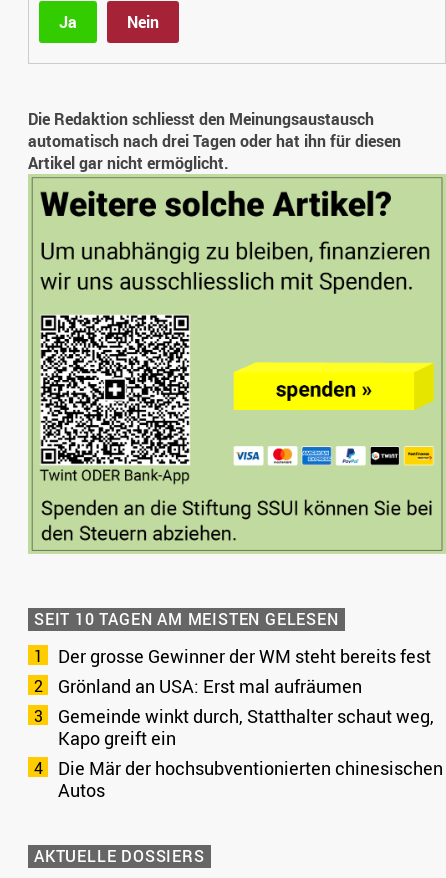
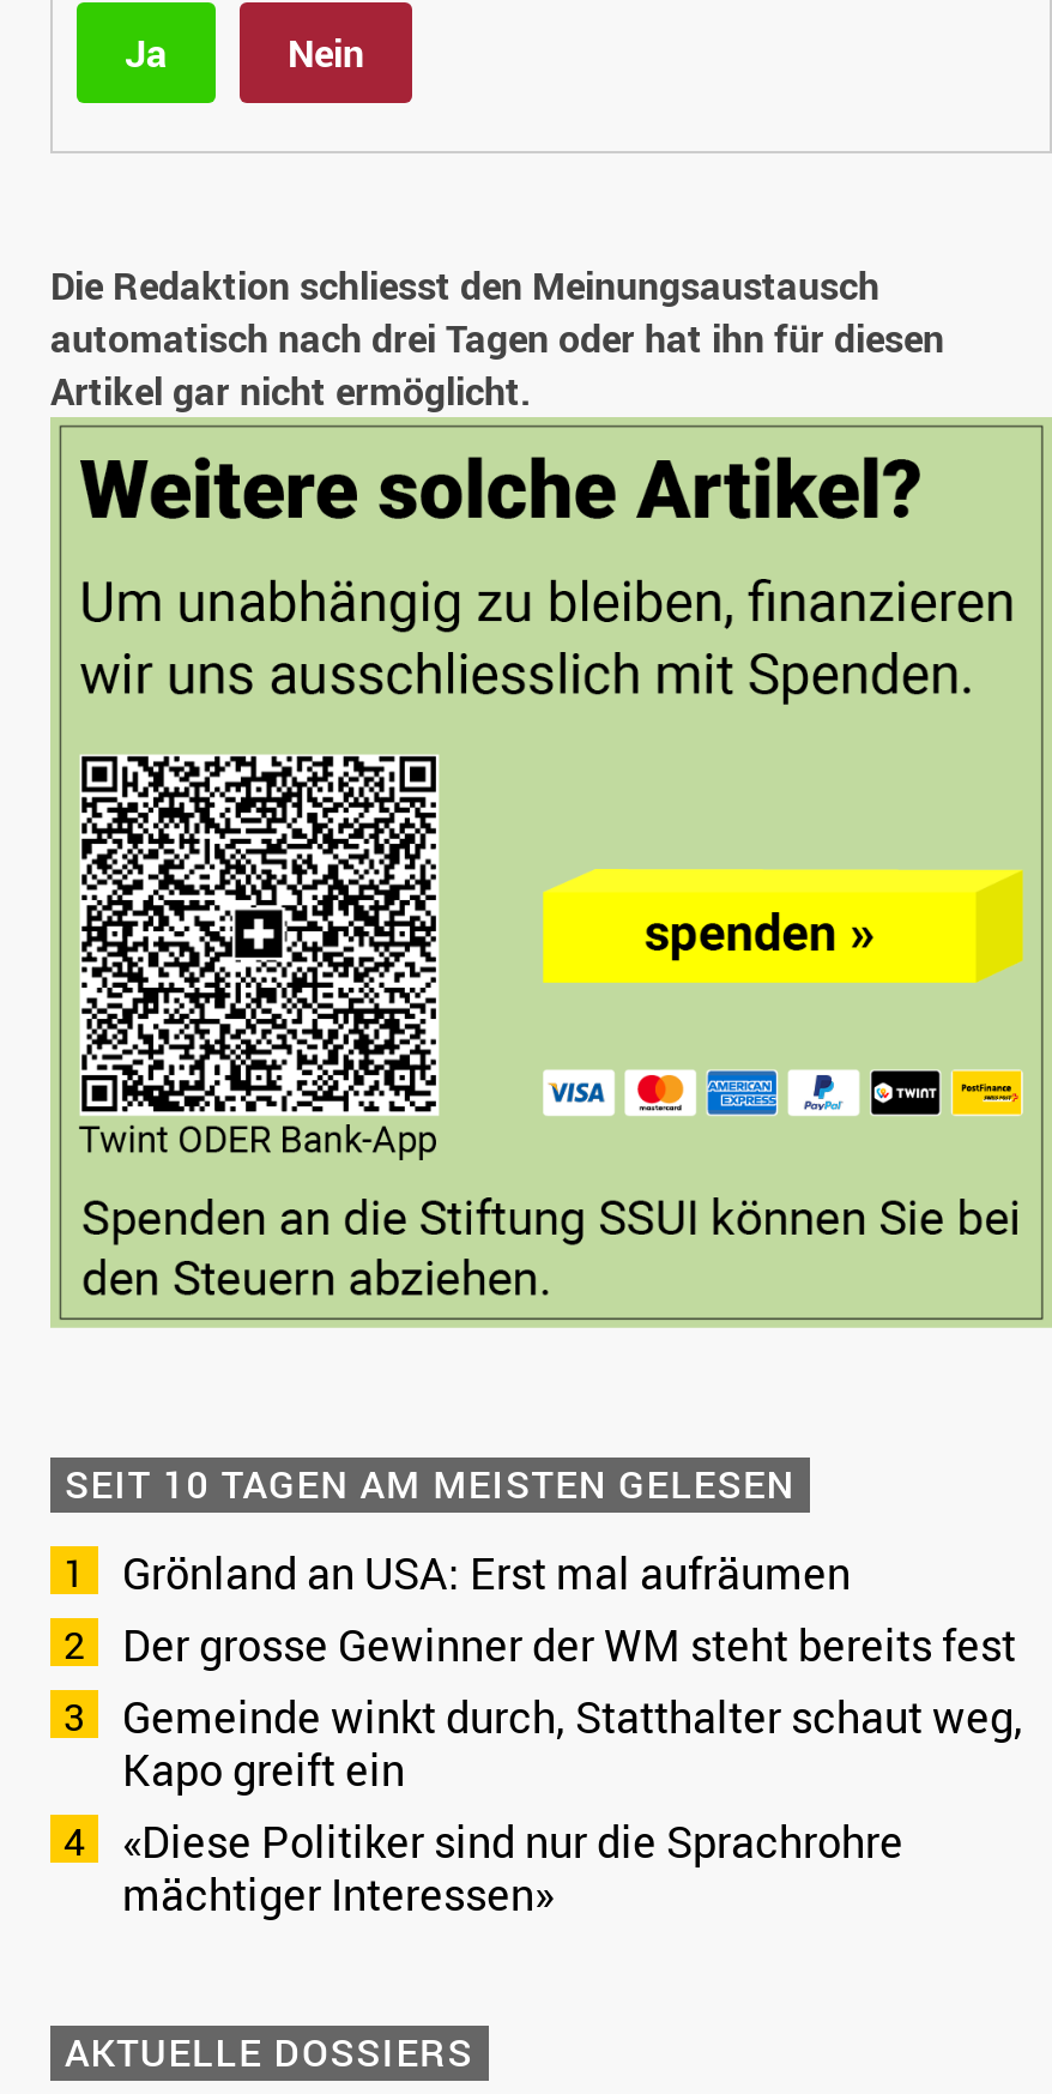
moved [58,643,431,667] -> [122,1615,1016,1672]: Der grosse Gewinner der WM steht bereits fest
moved [58,673,362,697] -> [122,1543,851,1600]: Grönland an USA: Erst mal aufräumen
[58,755,443,801] Die Mär der hochsubventionierten chinesischen | Autos -> [122,1811,903,1921] «Diese Politiker sind nur die Sprachrohre | mächtiger Interessen»

